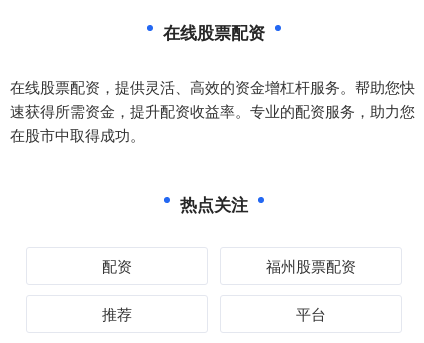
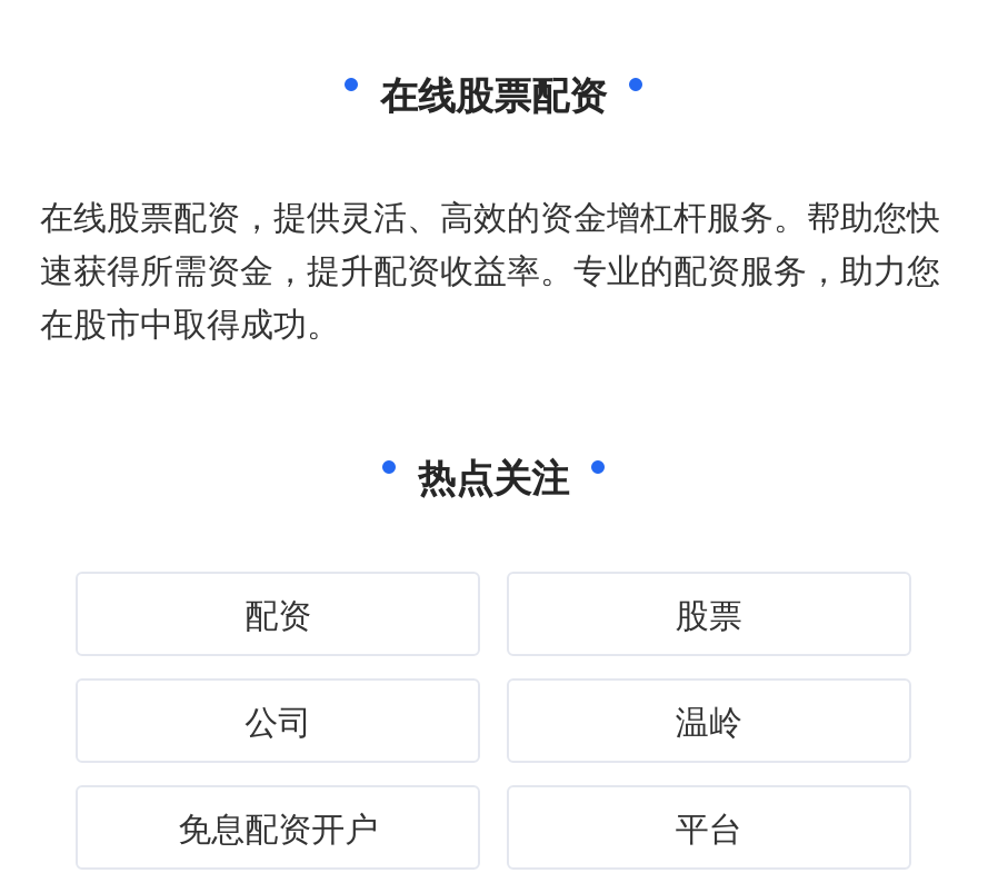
[102,255,356,324] 福州股票配资 | 推荐 -> [178,589,742,850] 股票 | 公司 | 温岭 | 免息配资开户

